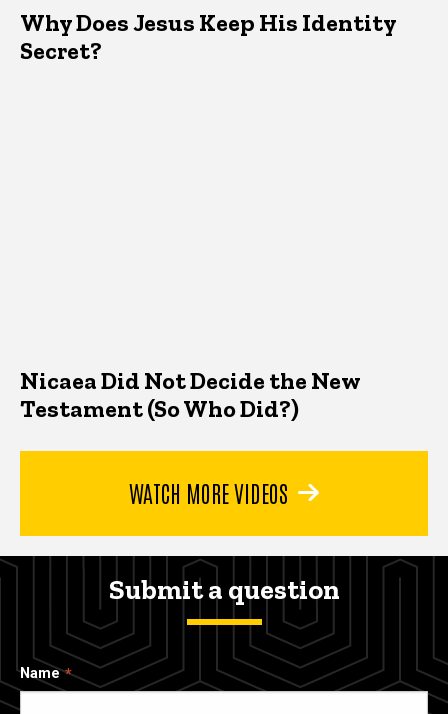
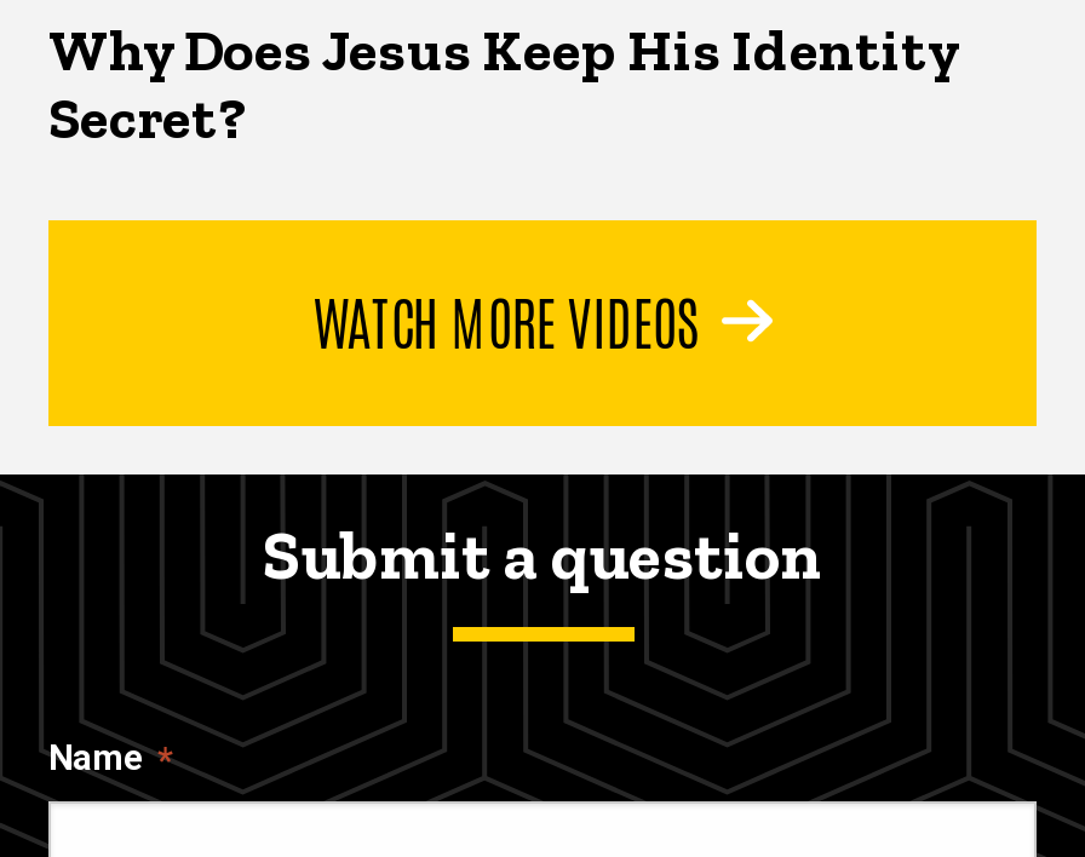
[20,366,360,423] Nicaea Did Not Decide the New | Testament (So Who Did?) -> none

